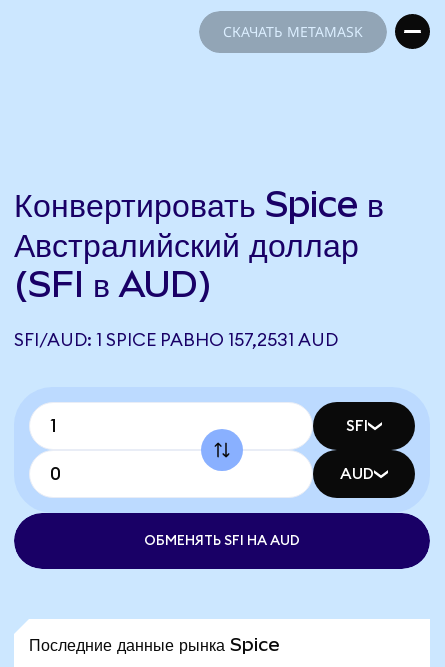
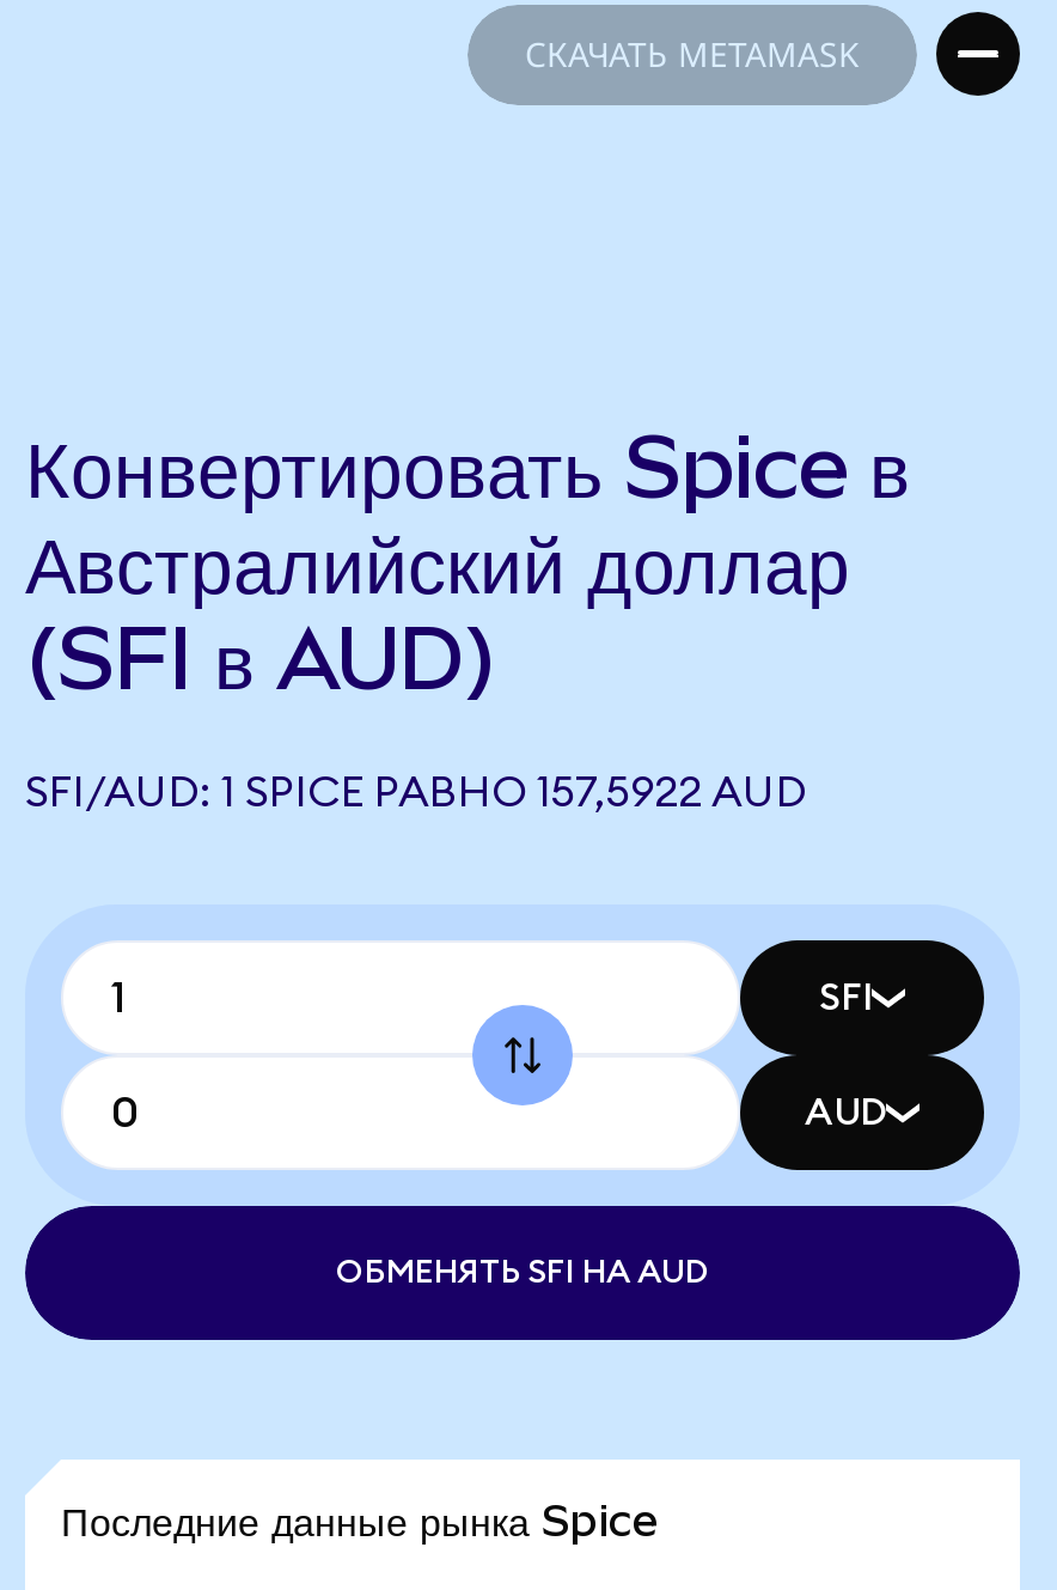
[14,331,338,349] SFI/AUD: 1 SPICE РАВНО 157,2531 AUD -> [25,770,807,814] SFI/AUD: 1 SPICE РАВНО 157,5922 AUD

